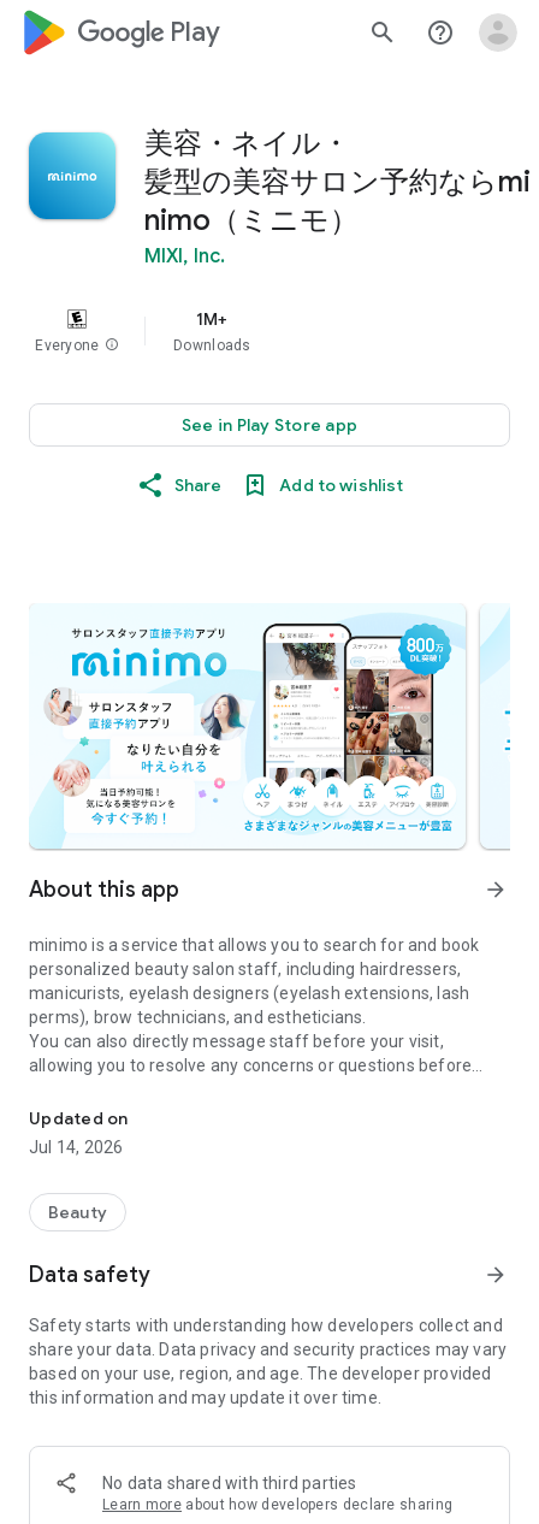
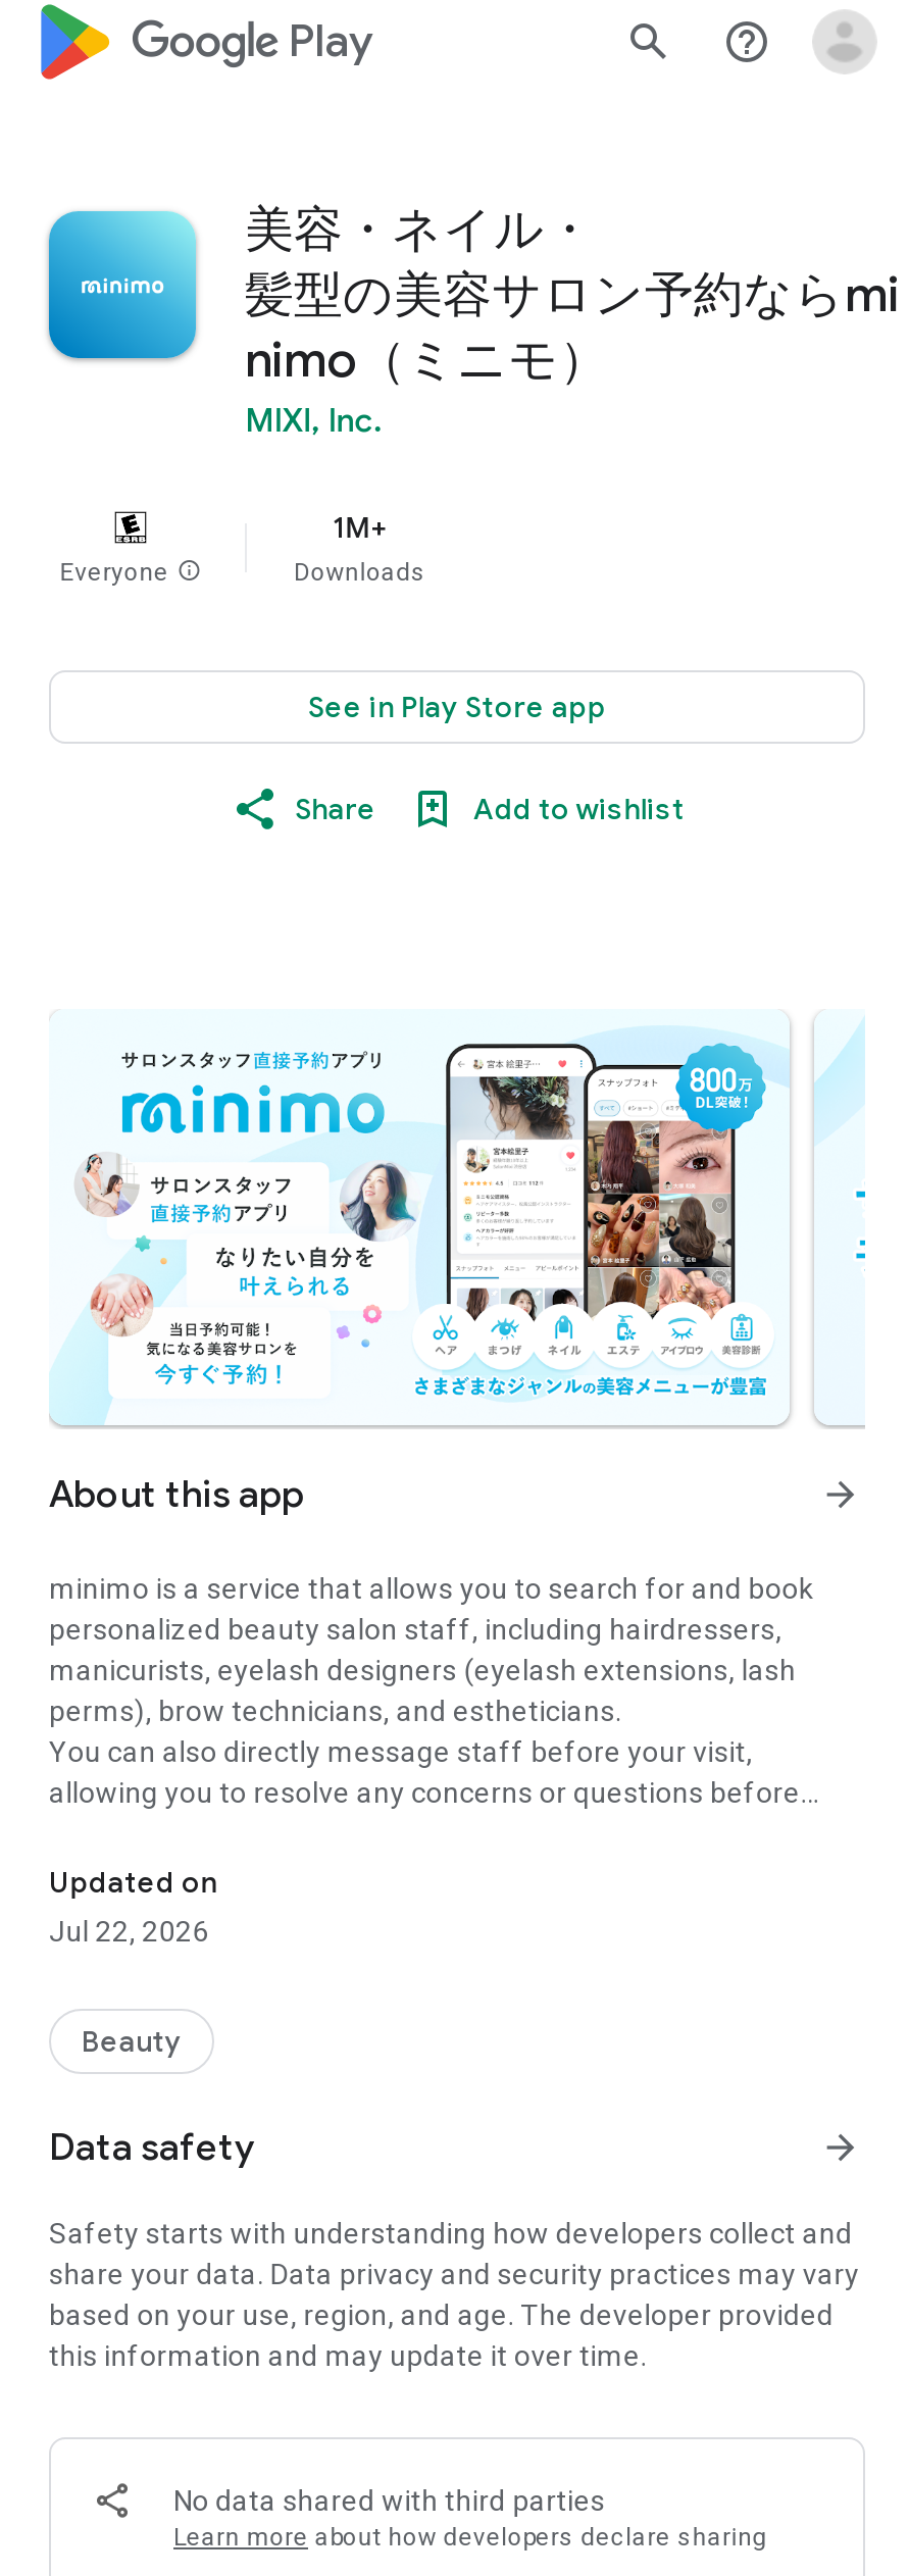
[29,1138,123,1157] Jul 14, 2026 -> [49,1915,209,1948] Jul 22, 2026

